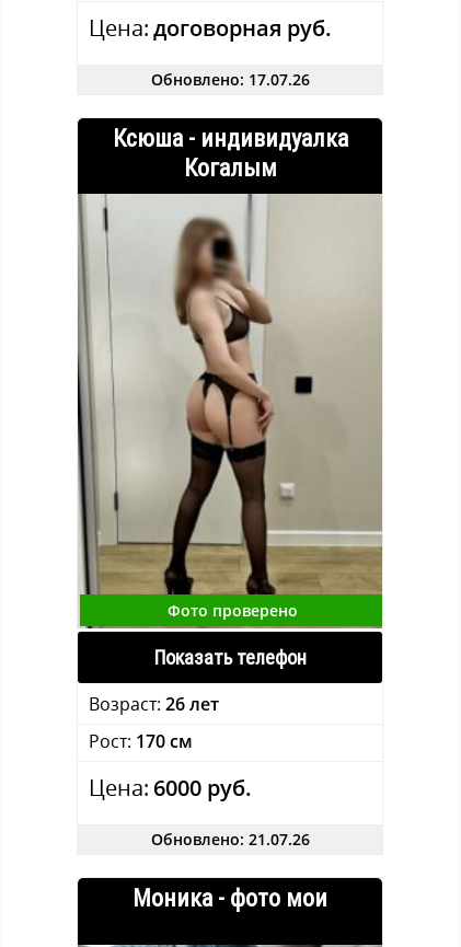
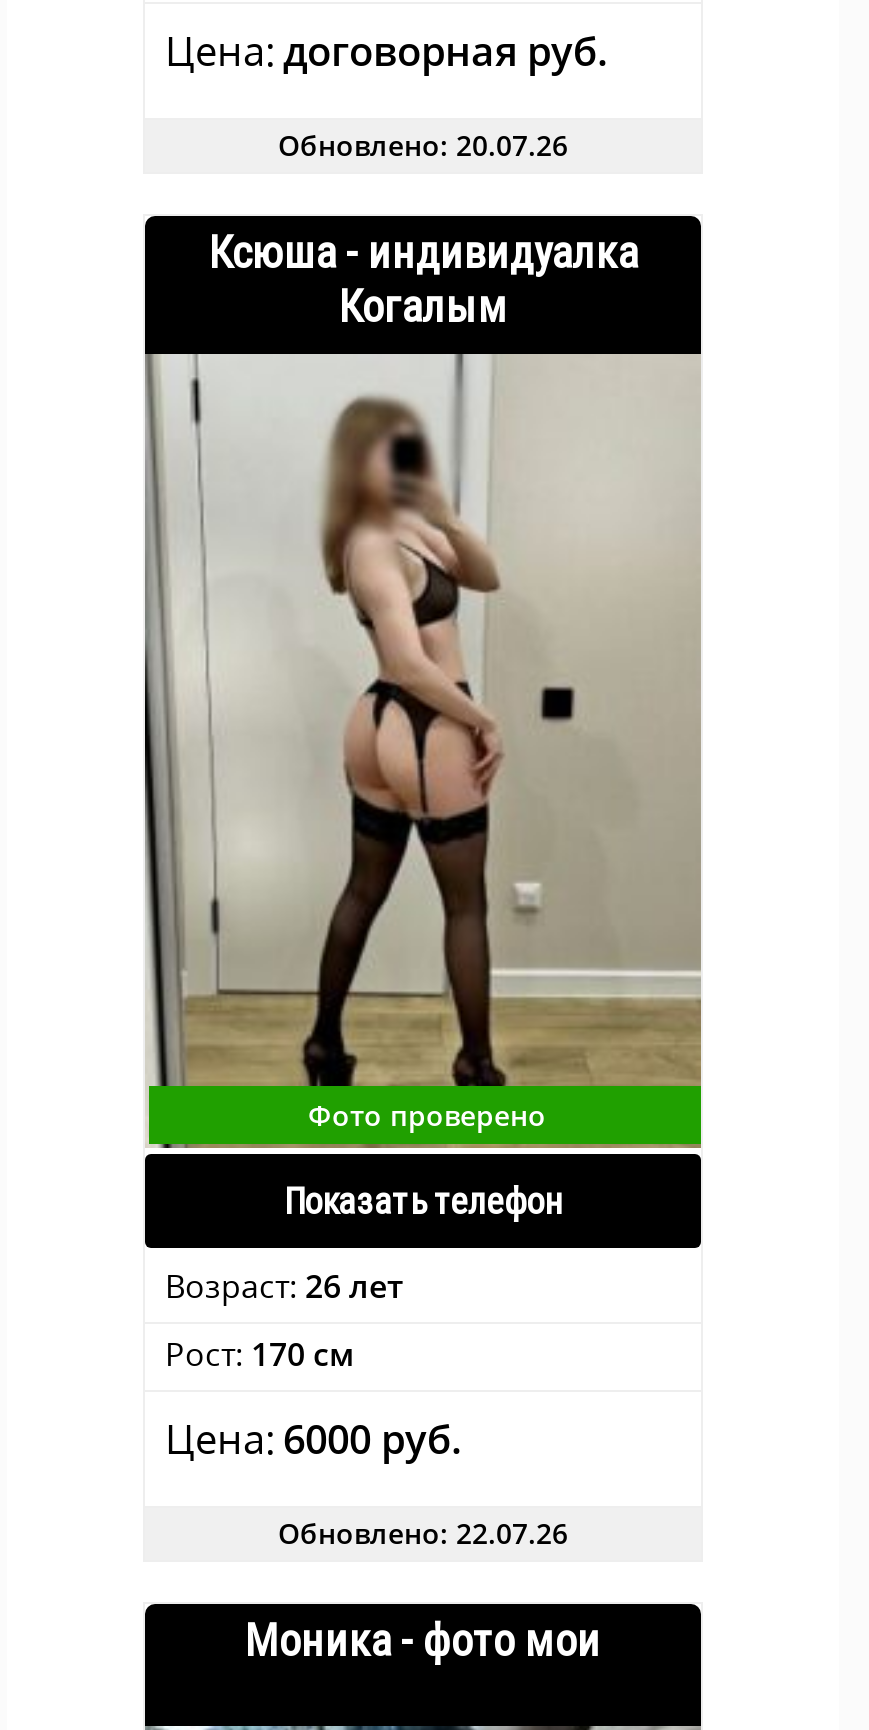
[151,68,309,89] Обновлено: 17.07.26 -> [278,125,568,163] Обновлено: 20.07.26
[151,828,309,849] Обновлено: 21.07.26 -> [278,1513,568,1551] Обновлено: 22.07.26

